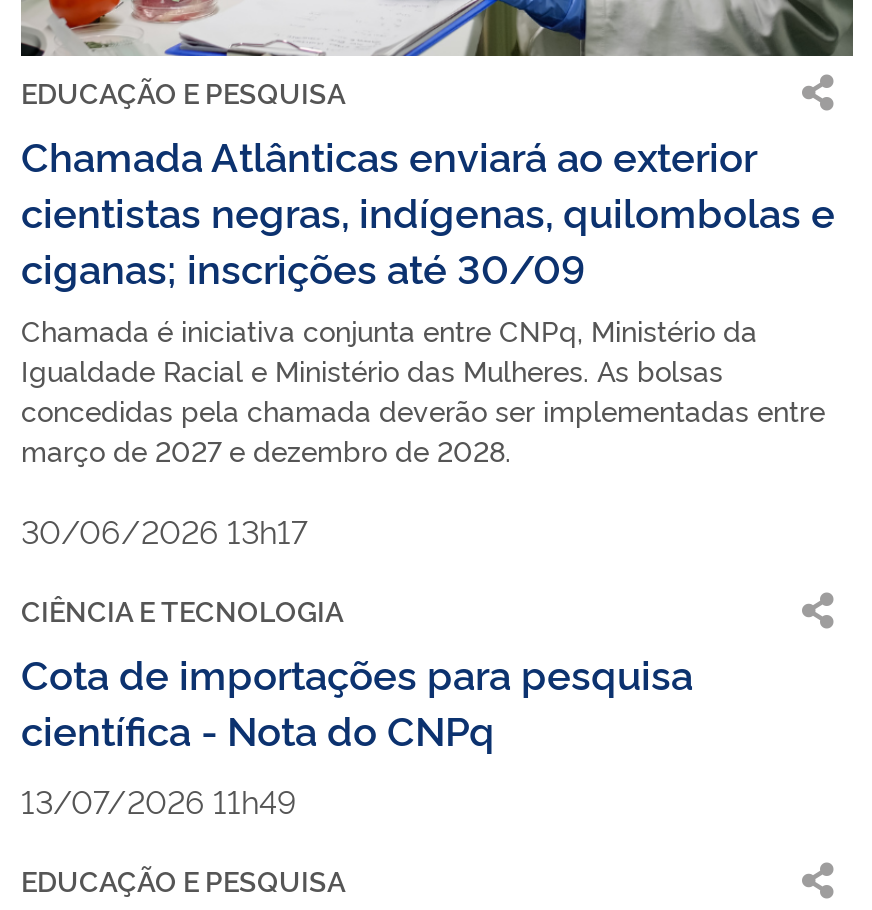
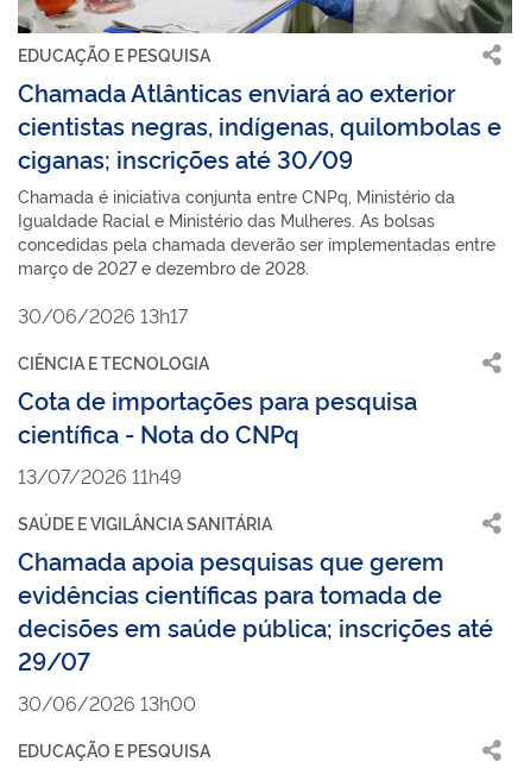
none -> [18,512,493,716] SAÚDE E VIGILÂNCIA SANITÁRIA | Chamada apoia pesquisas que gerem | evidências científicas para tomada de | decisões em saúde pública; inscrições até | 29/07 | 30/06/2026 13h00

